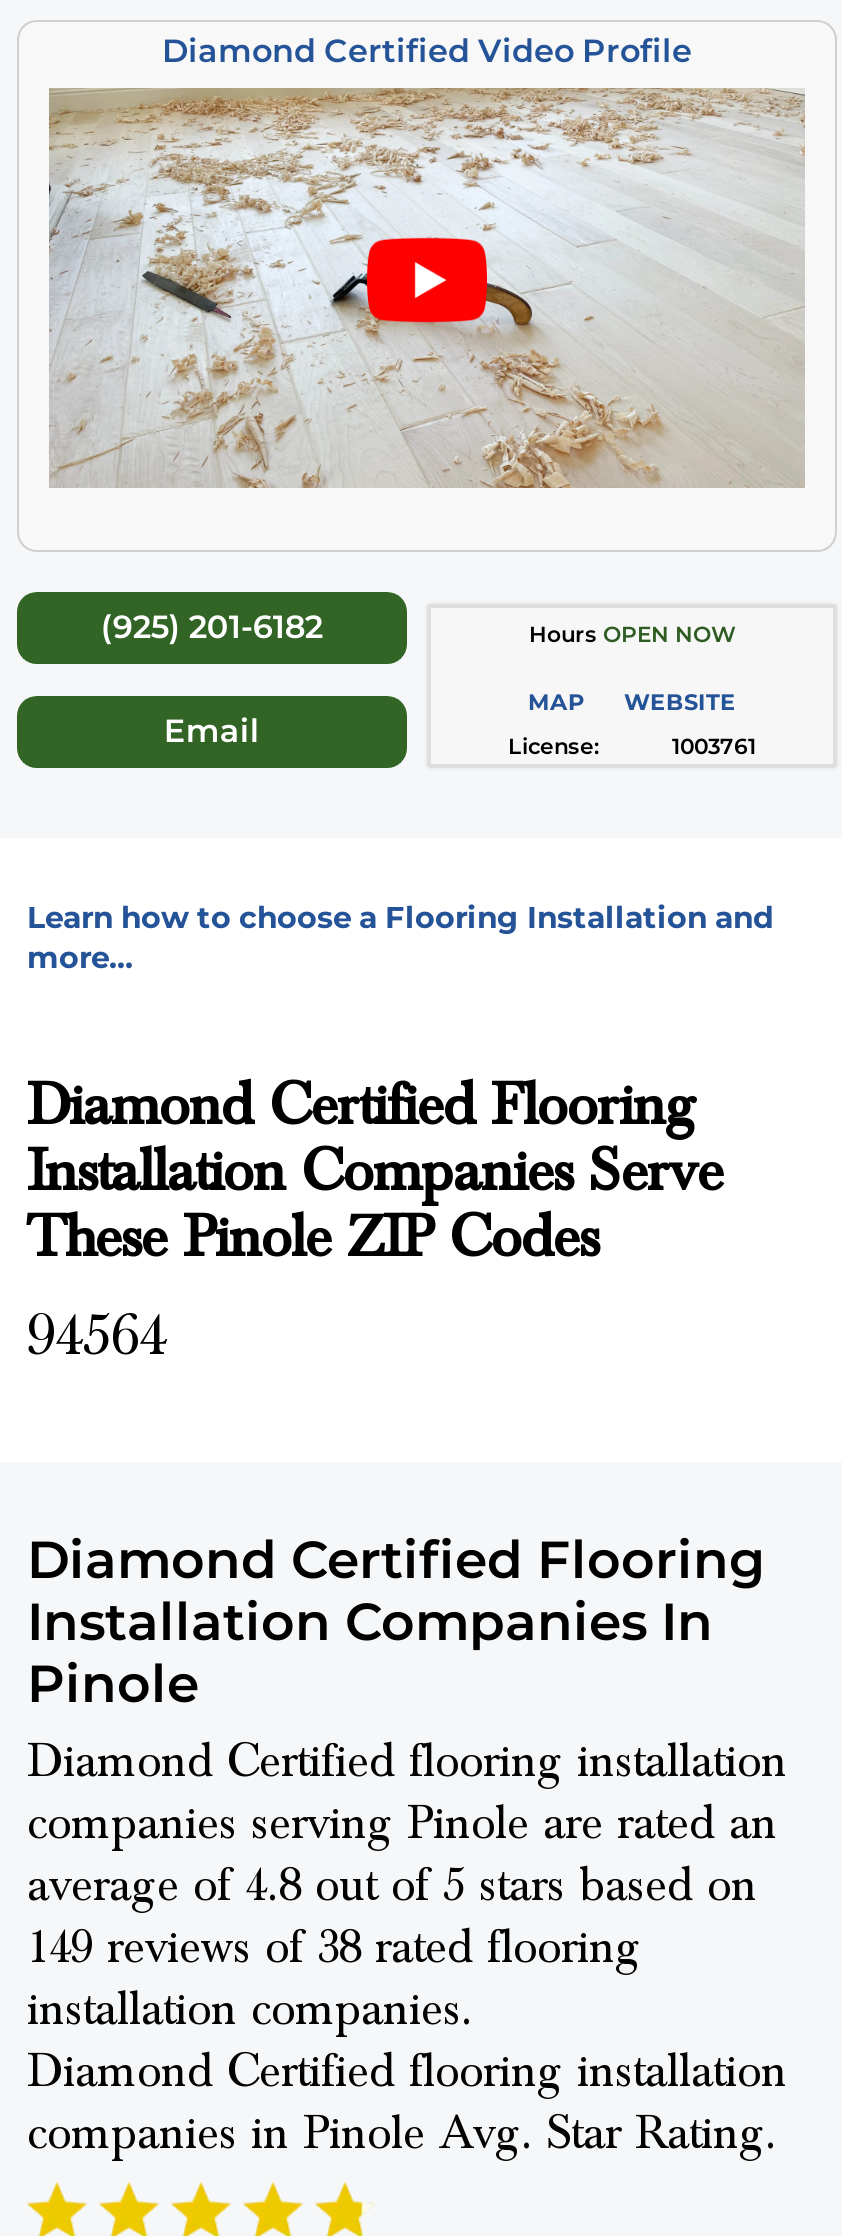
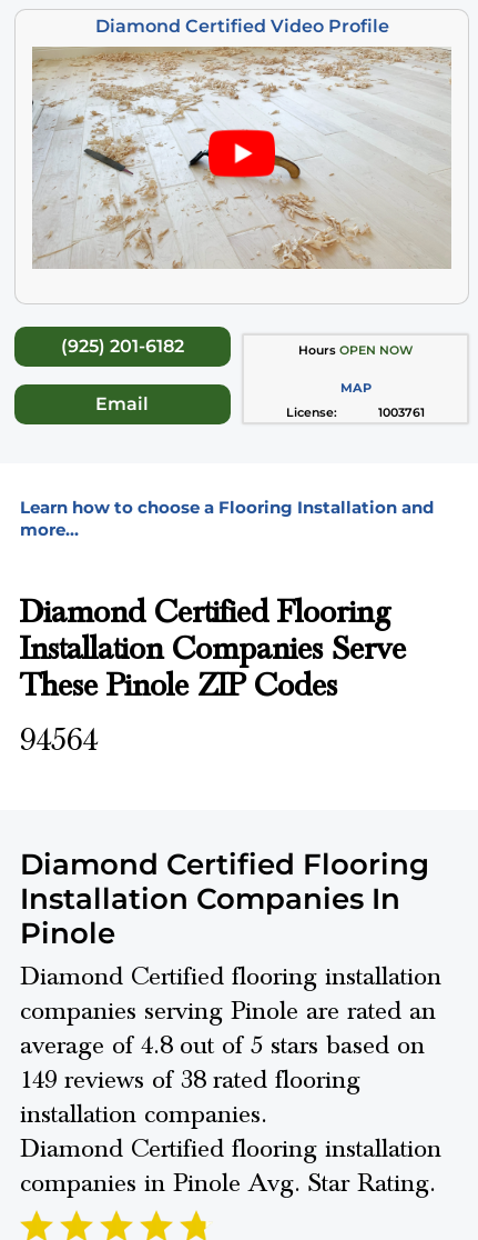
[624,688,736,716] WEBSITE -> none

